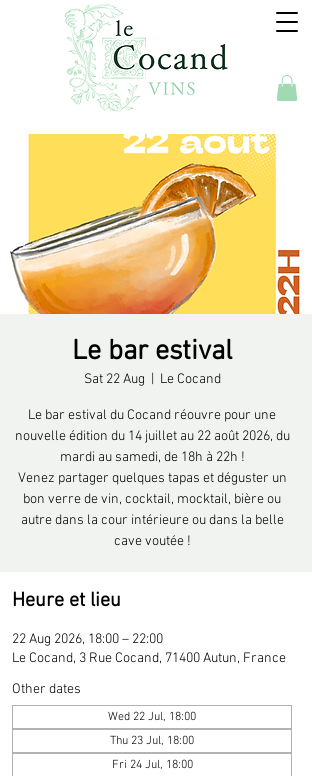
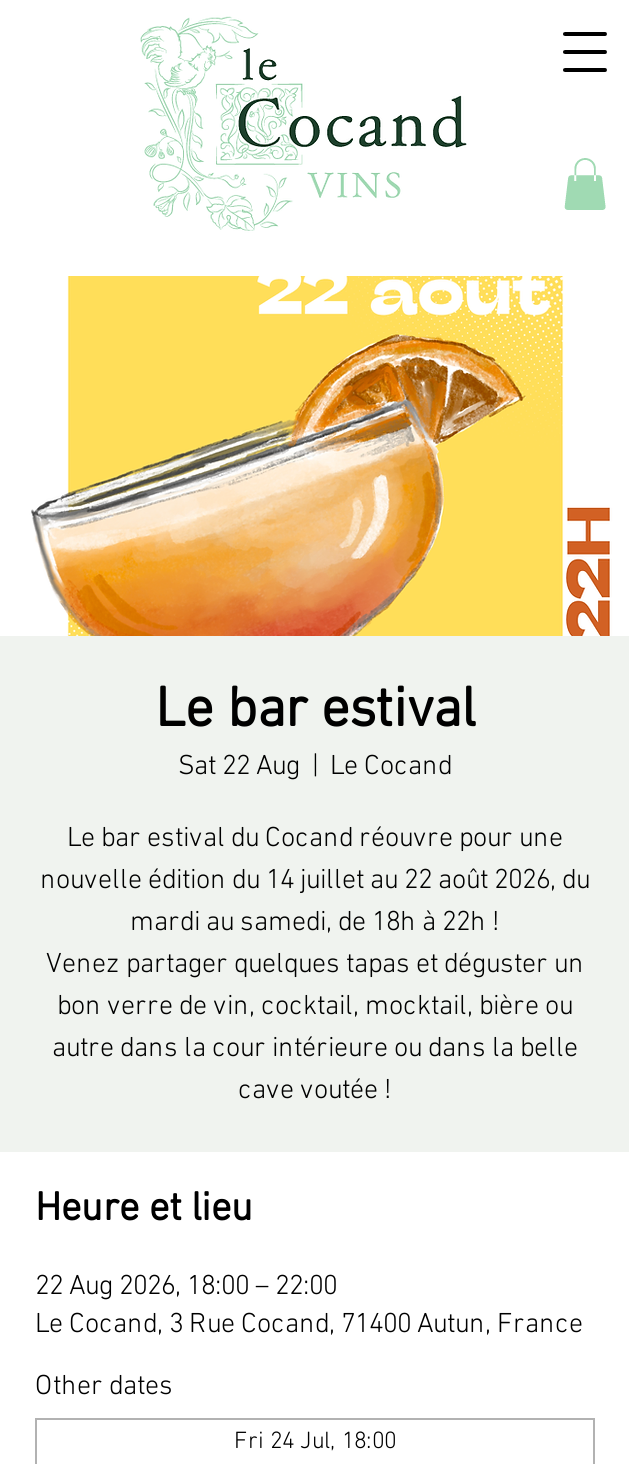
[108,710,196,748] Wed 22 Jul, 18:00 | Thu 23 Jul, 18:00 -> none

